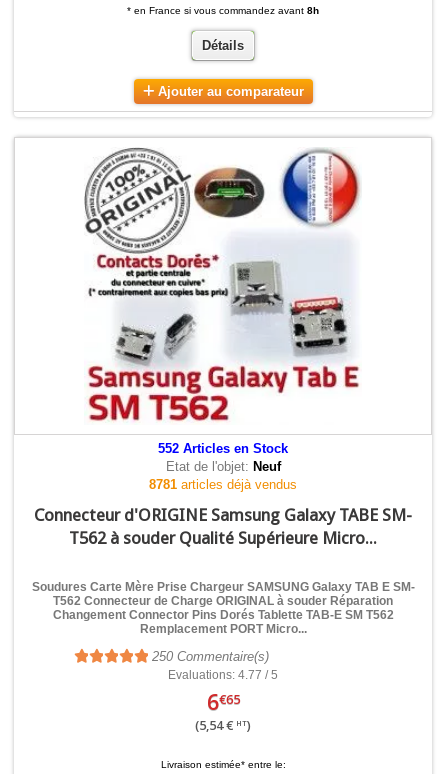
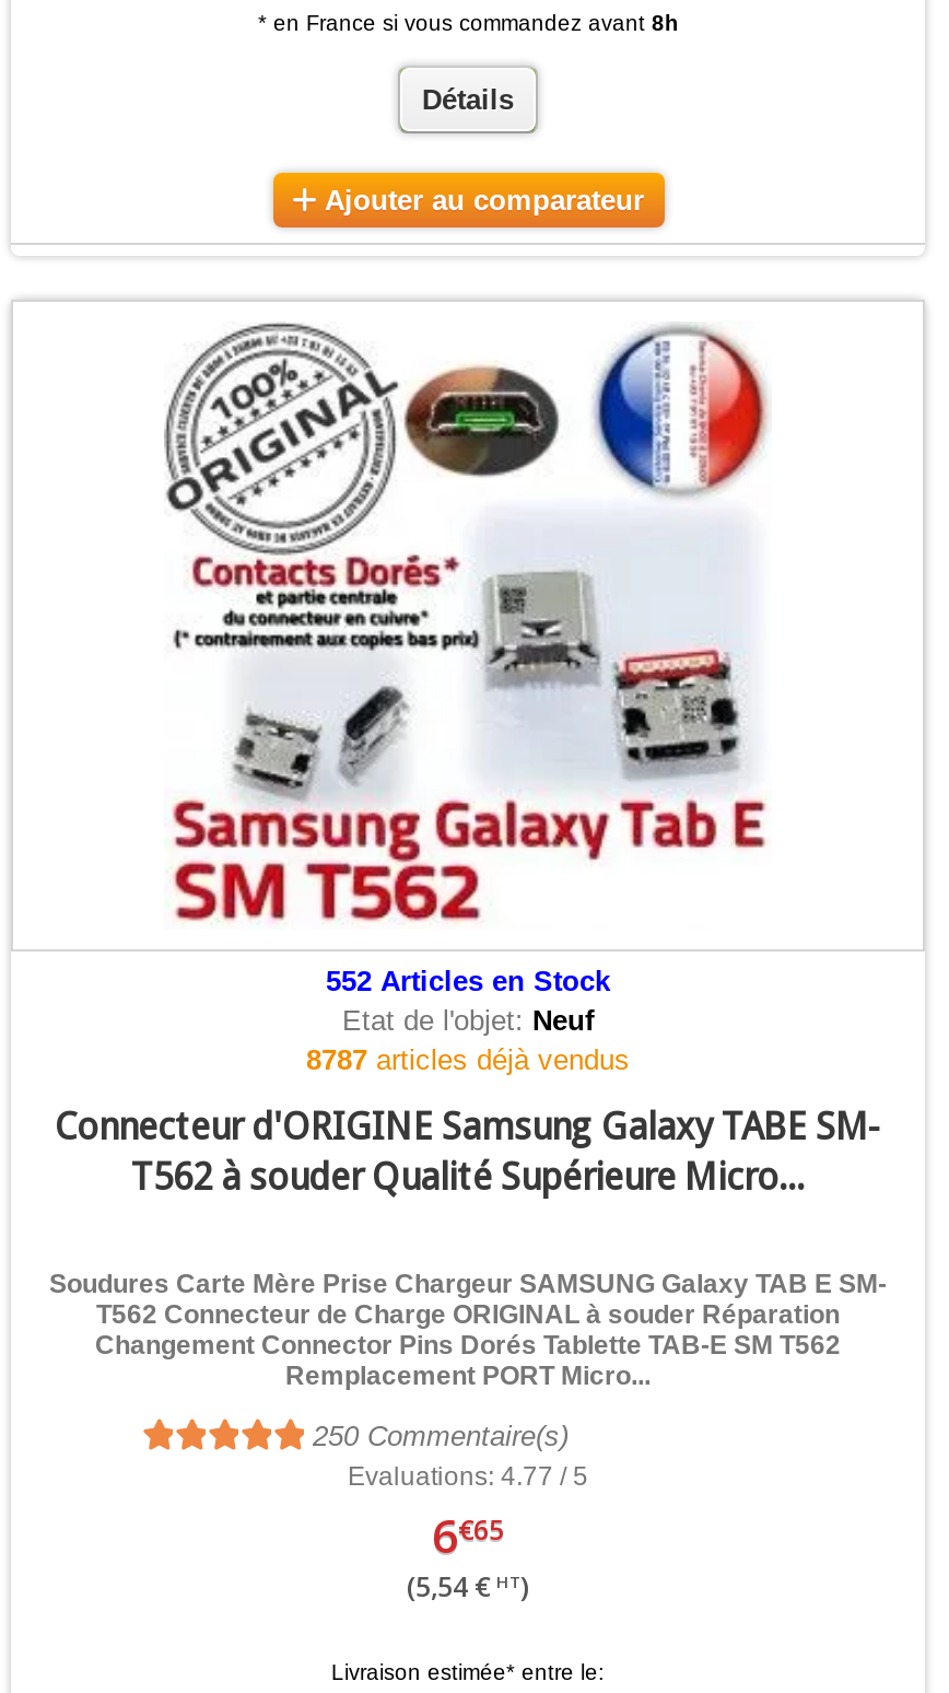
[149,477,297,492] 8781 articles déjà vendus -> [306,1044,630,1076] 8787 articles déjà vendus

